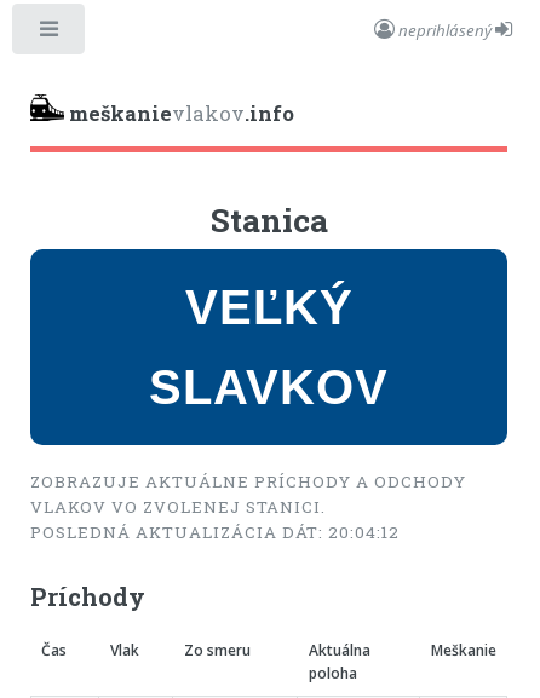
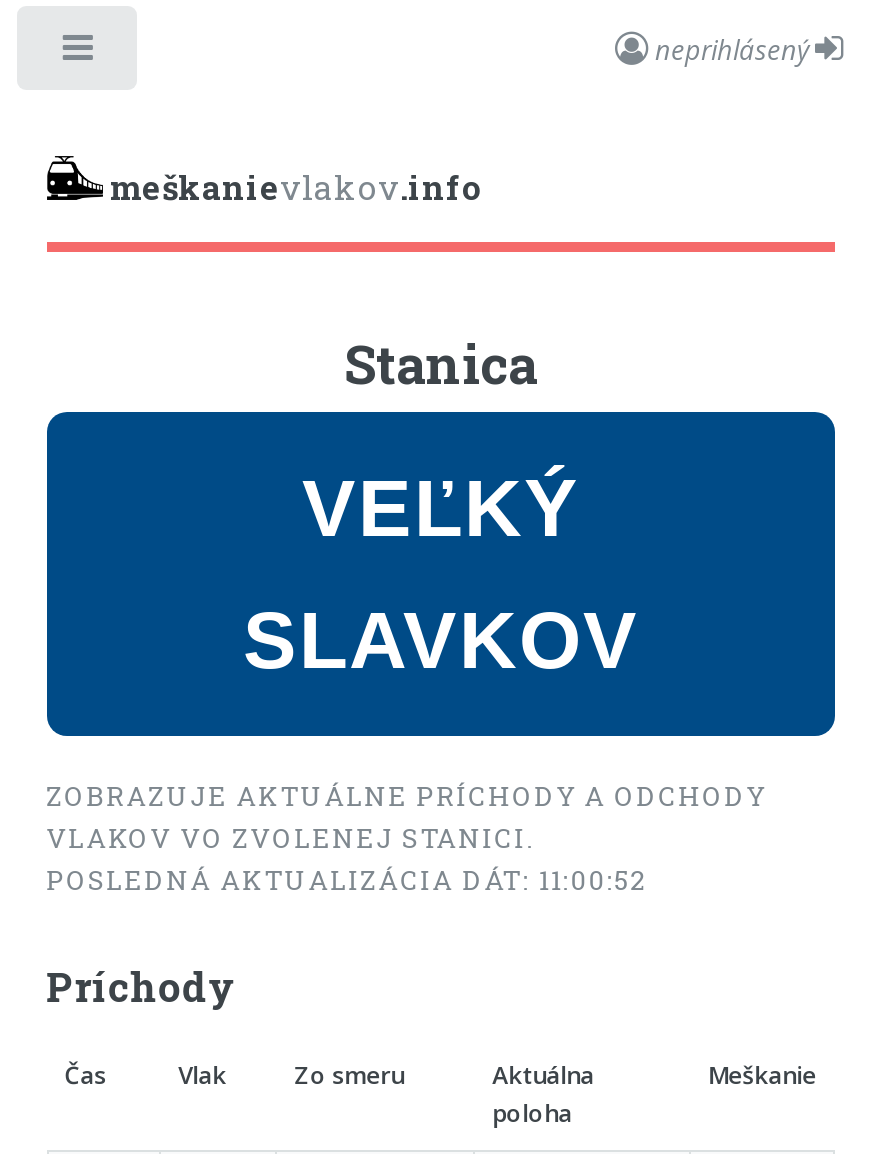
[30,522,399,544] POSLEDNÁ AKTUALIZÁCIA DÁT: 20:04:12 -> [46,863,648,899] POSLEDNÁ AKTUALIZÁCIA DÁT: 11:00:52

